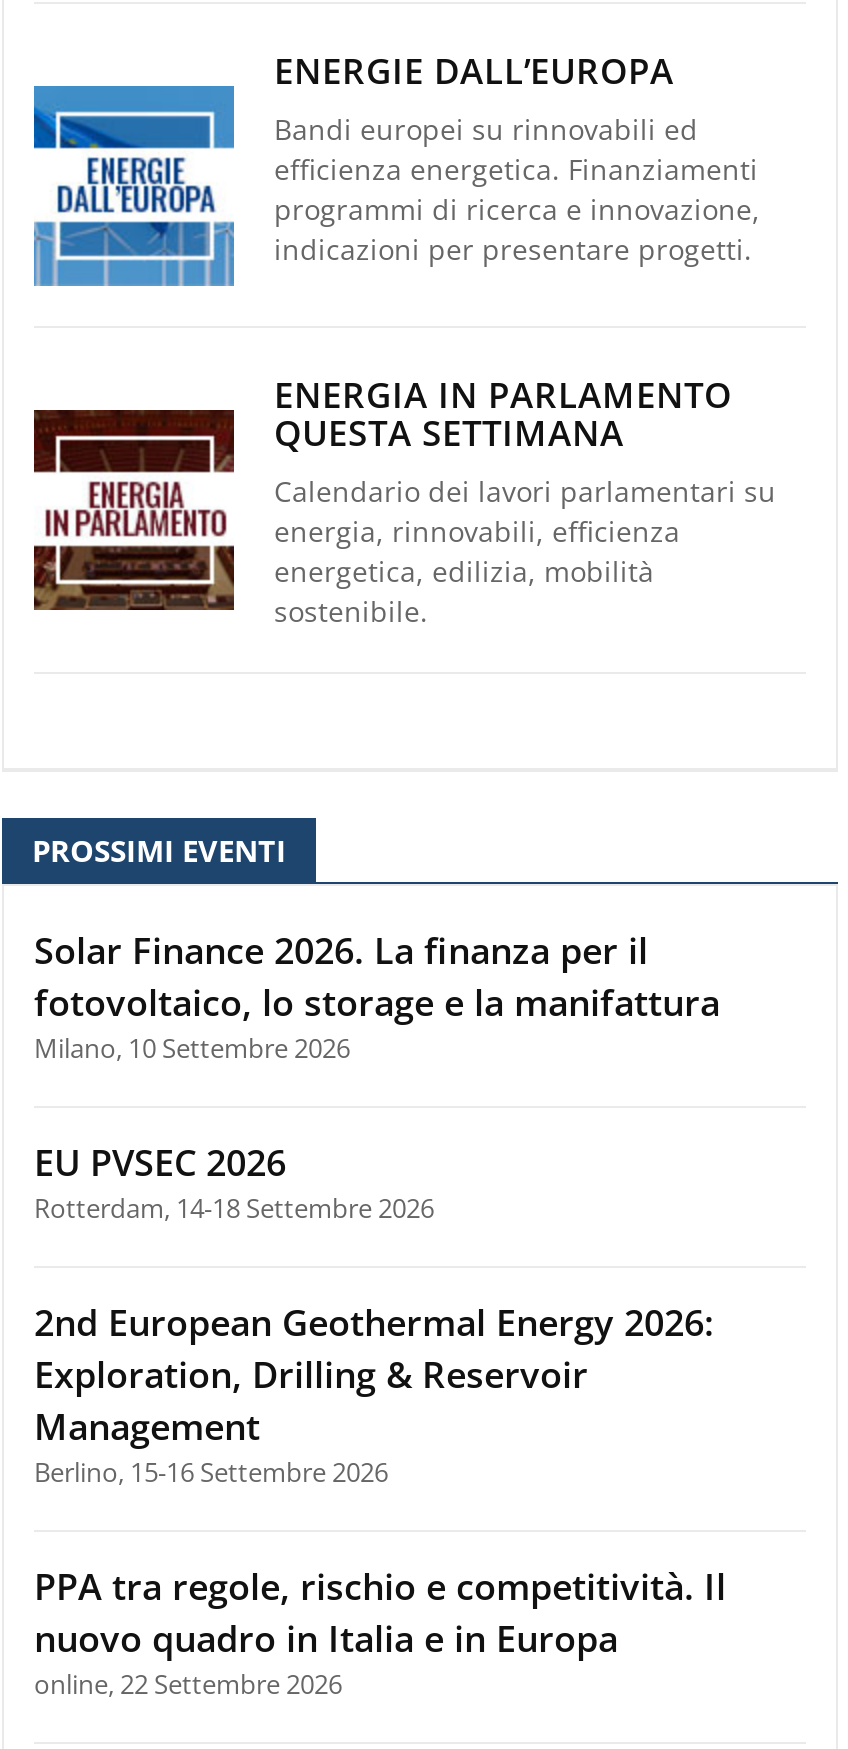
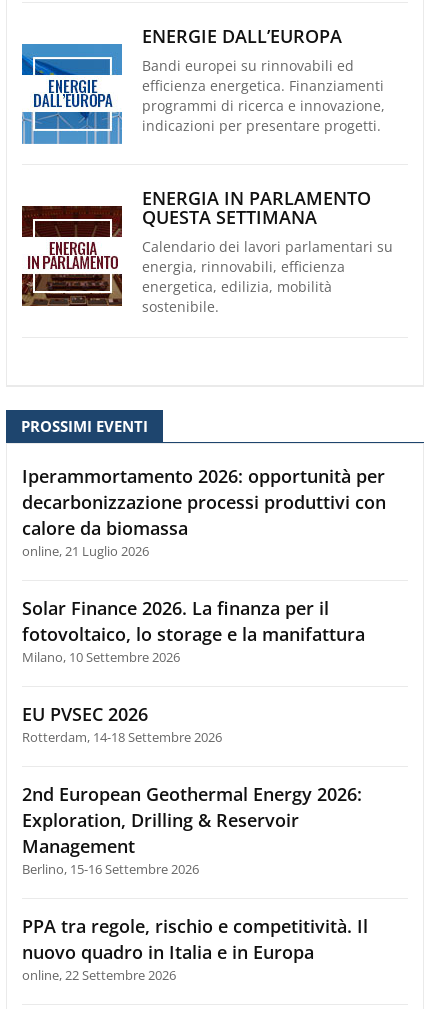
none -> [22,464,386,560] Iperammortamento 2026: opportunità per | decarbonizzazione processi produttivi con | calore da biomassa | online, 21 Luglio 2026

